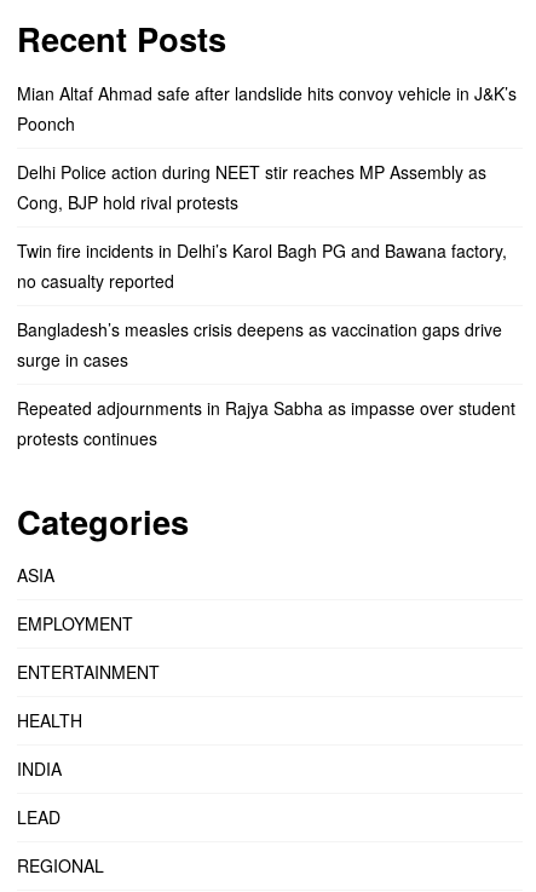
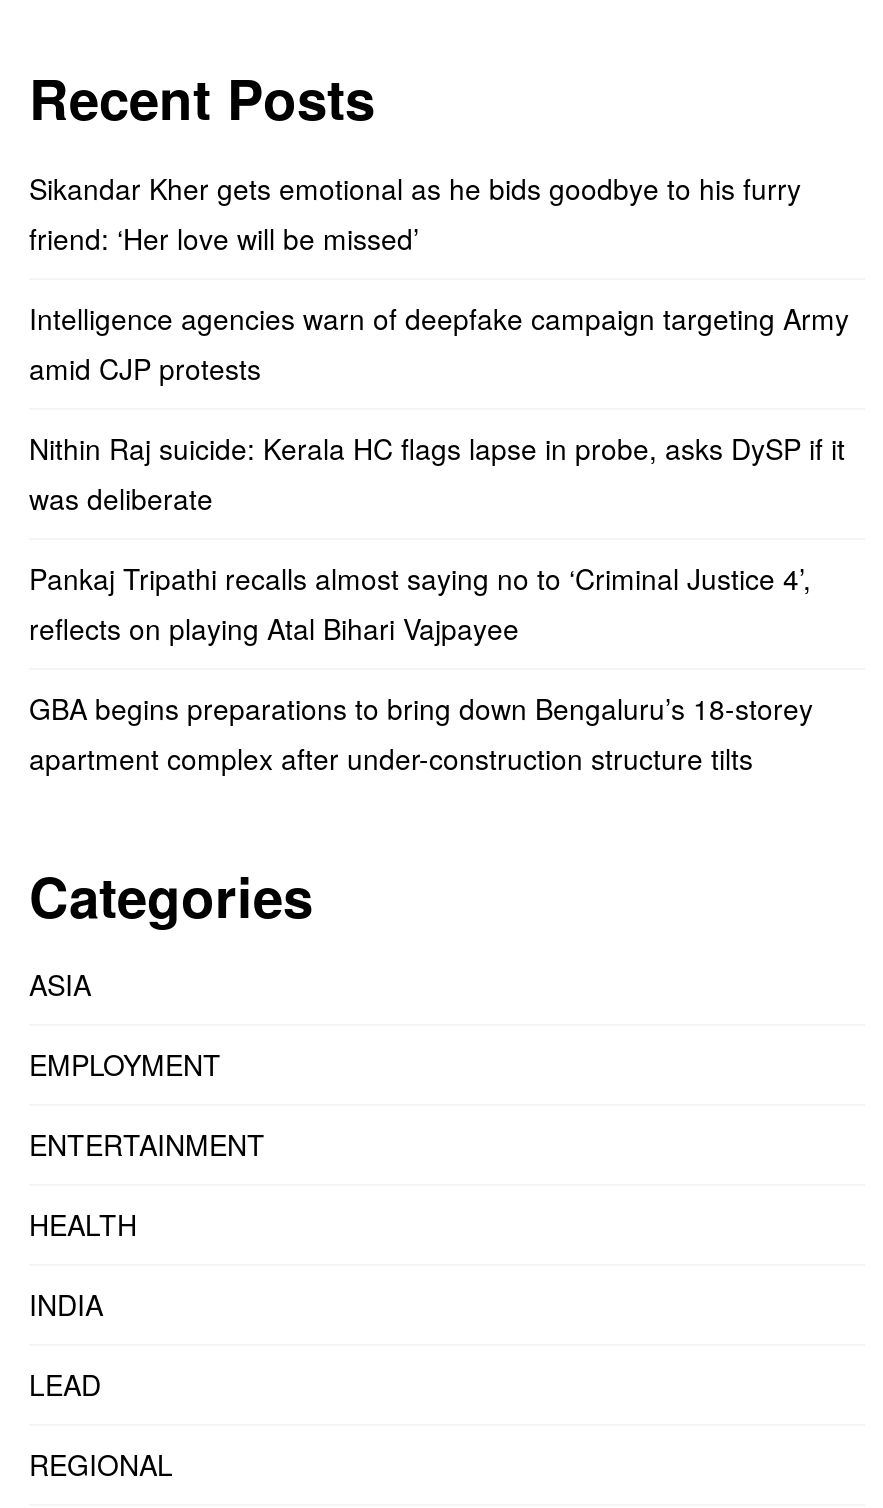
[17,81,517,135] Mian Altaf Ahmad safe after landslide hits convoy vehicle in J&K’s | Poonch -> [29,167,801,257] Sikandar Kher gets emotional as he bids goodbye to his furry | friend: ‘Her love will be missed’
[17,159,486,214] Delhi Police action during NEET stir reaches MP Assembly as | Cong, BJP hold rival protests -> [29,297,849,387] Intelligence agencies warn of deepfake campaign targeting Army | amid CJP protests
[17,238,507,292] Twin fire incidents in Delhi’s Karol Bagh PG and Bawana factory, | no casualty reported -> [29,427,845,517] Nithin Raj suicide: Kerala HC flags lapse in probe, asks DySP if it | was deliberate
[17,317,502,371] Bangladesh’s measles crisis deepens as vaccination gaps drive | surge in cases -> [29,557,811,647] Pankaj Tripathi recalls almost saying no to ‘Criminal Justice 4’, | reflects on playing Atal Bihari Vajpayee
[17,395,515,450] Repeated adjournments in Rajya Sabha as impasse over student | protests continues -> [29,687,813,777] GBA begins preparations to bring down Bengaluru’s 18-storey | apartment complex after under-construction structure tilts

